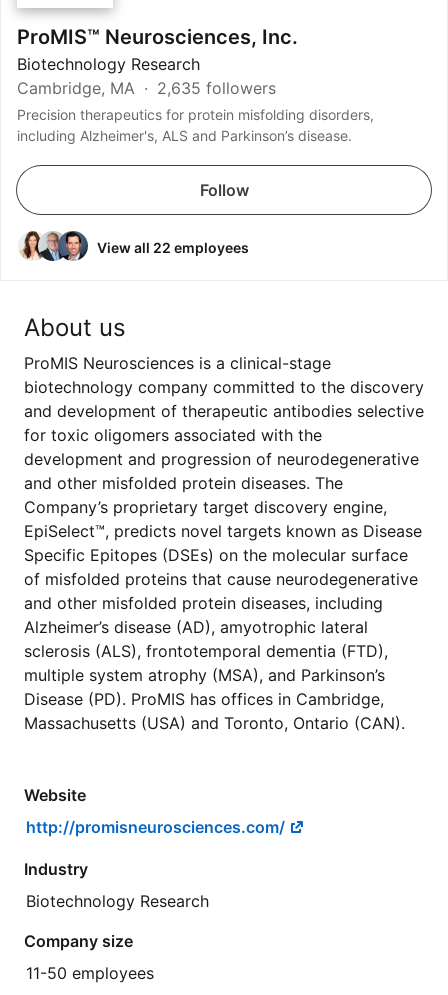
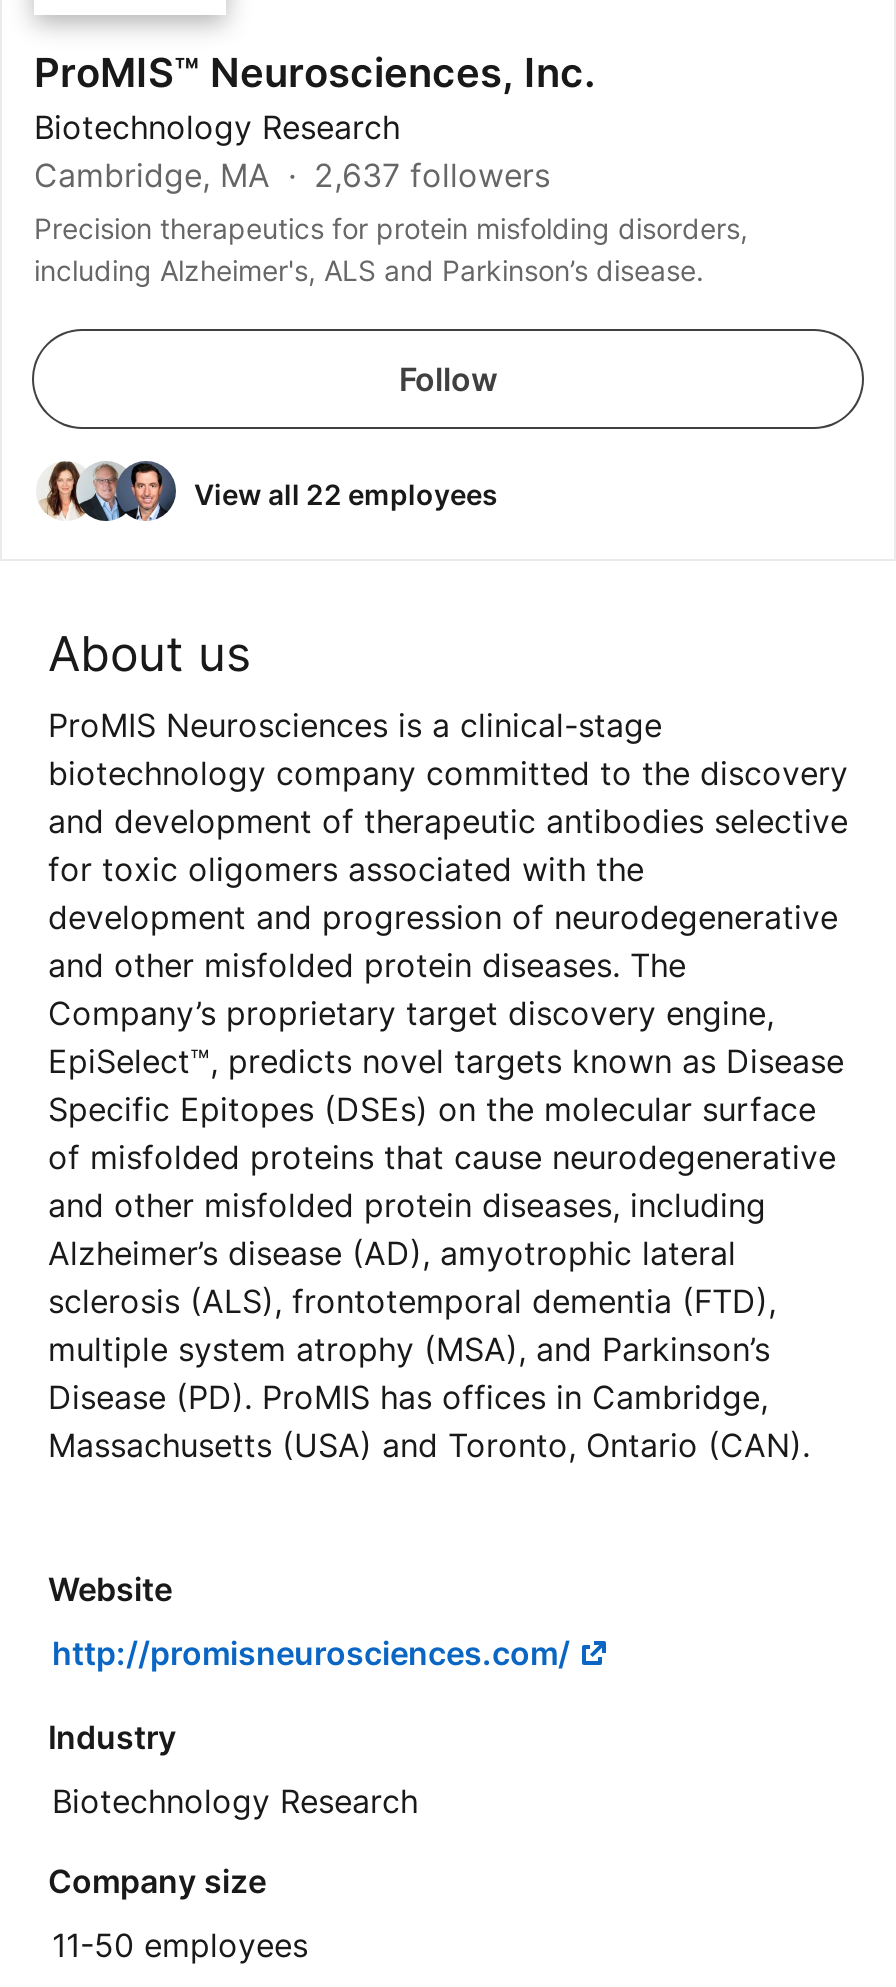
[17,78,276,98] Cambridge, MA 2,635 followers -> [34,155,550,195] Cambridge, MA 2,637 followers

